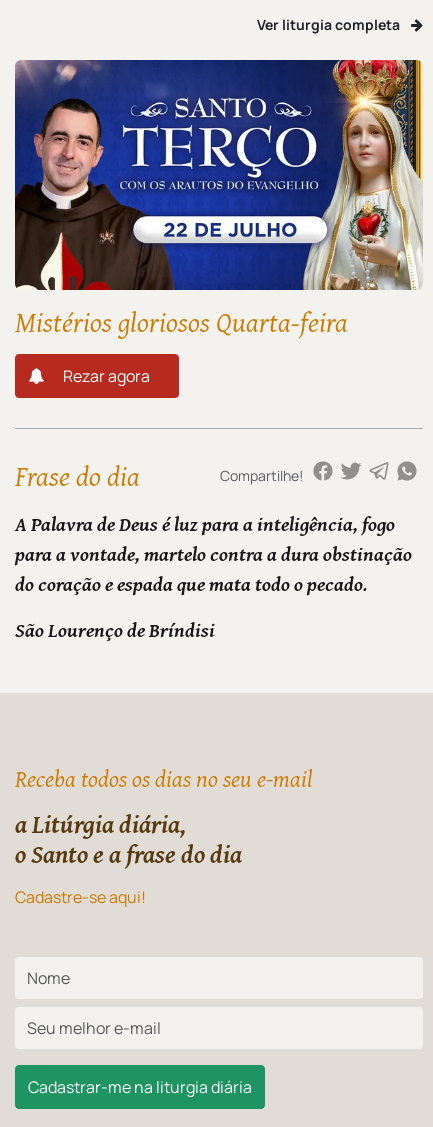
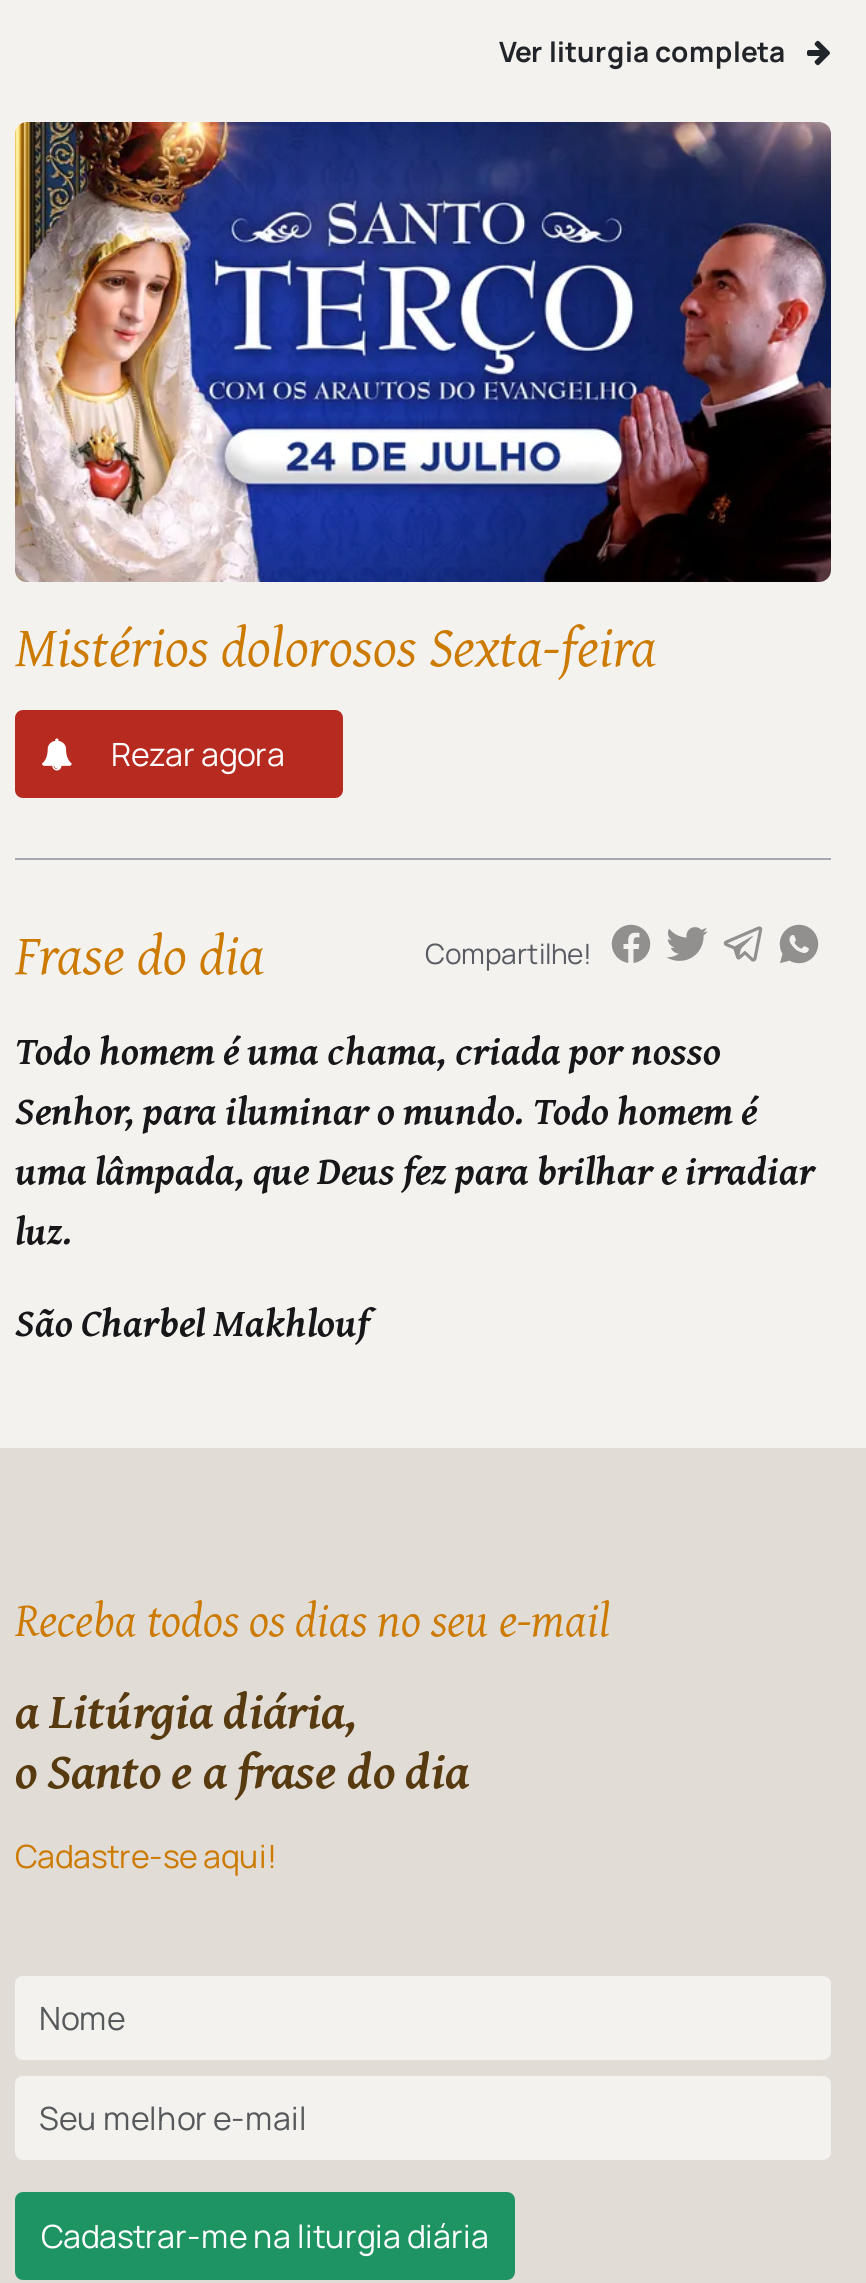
[14,59,423,342] [image] | Mistérios gloriosos Quarta-feira -> [13,120,833,685] [image] | Mistérios dolorosos Sexta-feira
[15,509,412,598] A Palavra de Deus é luz para a inteligência, fogo | para a vontade, martelo contra a dura obstinação | do coração e espada que mata todo o pecado. -> [15,1019,815,1257] Todo homem é uma chama, criada por nosso | Senhor, para iluminar o mundo. Todo homem é | uma lâmpada, que Deus fez para brilhar e irradiar | luz.
[15,615,215,644] São Lourenço de Bríndisi -> [15,1291,369,1349] São Charbel Makhlouf

